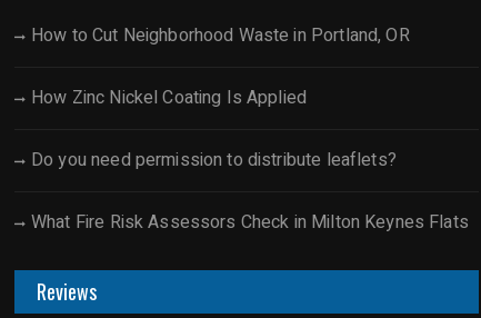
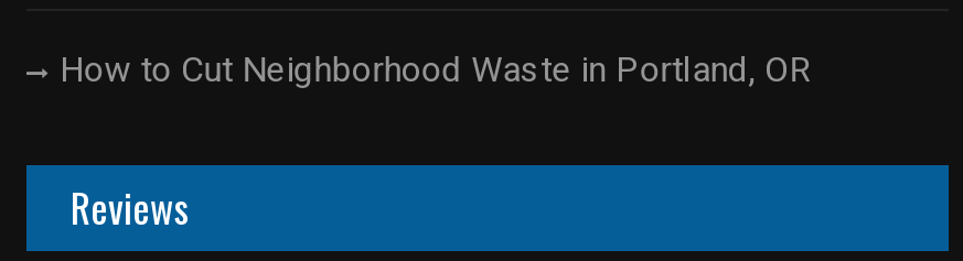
[31,84,469,236] How Zinc Nickel Coating Is Applied | Do you need permission to distribute leaflets? | What Fire Risk Assessors Check in Milton Keynes Flats -> none

